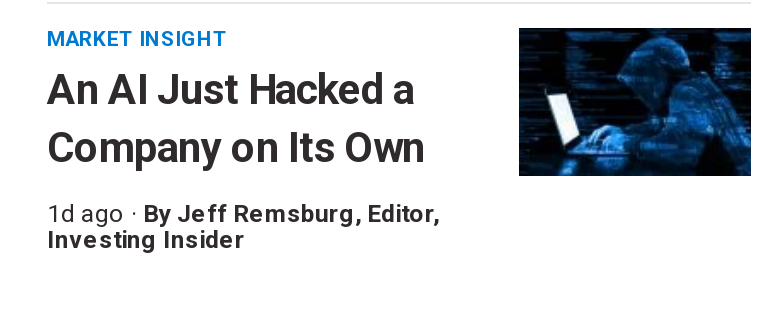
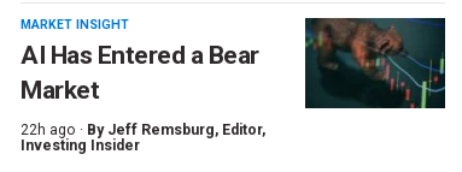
[519,27,751,179] [image] -> [305,17,445,109] [image]
[47,65,425,171] An AI Just Hacked a | Company on Its Own -> [21,41,259,105] AI Has Entered a Bear | Market
[47,199,439,227] 1d ago · By Jeff Remsburg, Editor, -> [21,122,265,139] 22h ago · By Jeff Remsburg, Editor,

